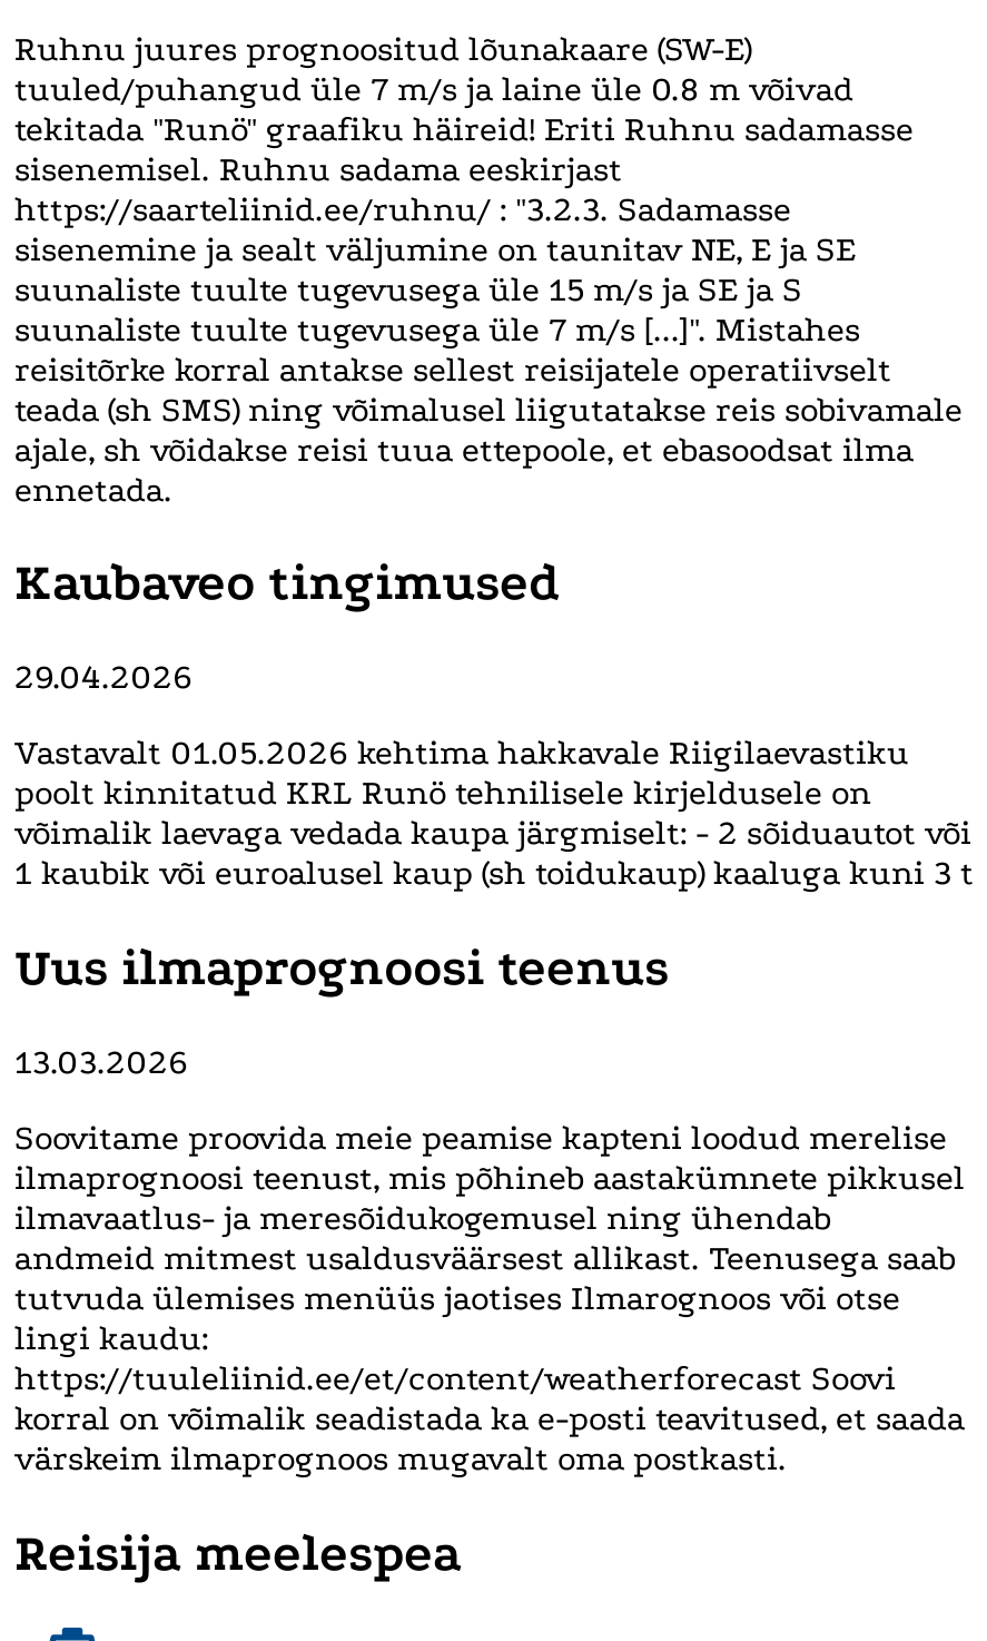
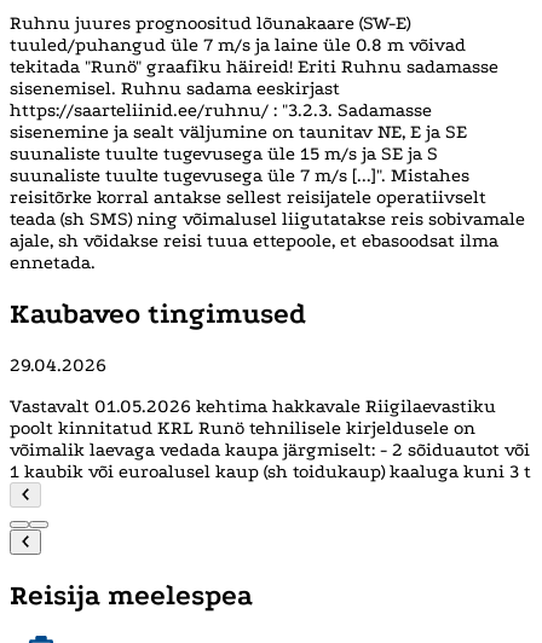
[14,937,965,1478] Uus ilmaprognoosi teenus | 13.03.2026 | Soovitame proovida meie peamise kapteni loodud merelise | ilmaprognoosi teenust, mis põhineb aastakümnete pikkusel | ilmavaatlus- ja meresõidukogemusel ning ühendab | andmeid mitmest usaldusväärsest allikast. Teenusega saab | tutvuda ülemises menüüs jaotises Ilmarognoos või otse | lingi kaudu: | https://tuuleliinid.ee/et/content/weatherforecast Soovi | korral on võimalik seadistada ka e-posti teavitused, et saada | värskeim ilmaprognoos mugavalt oma postkasti. -> none

